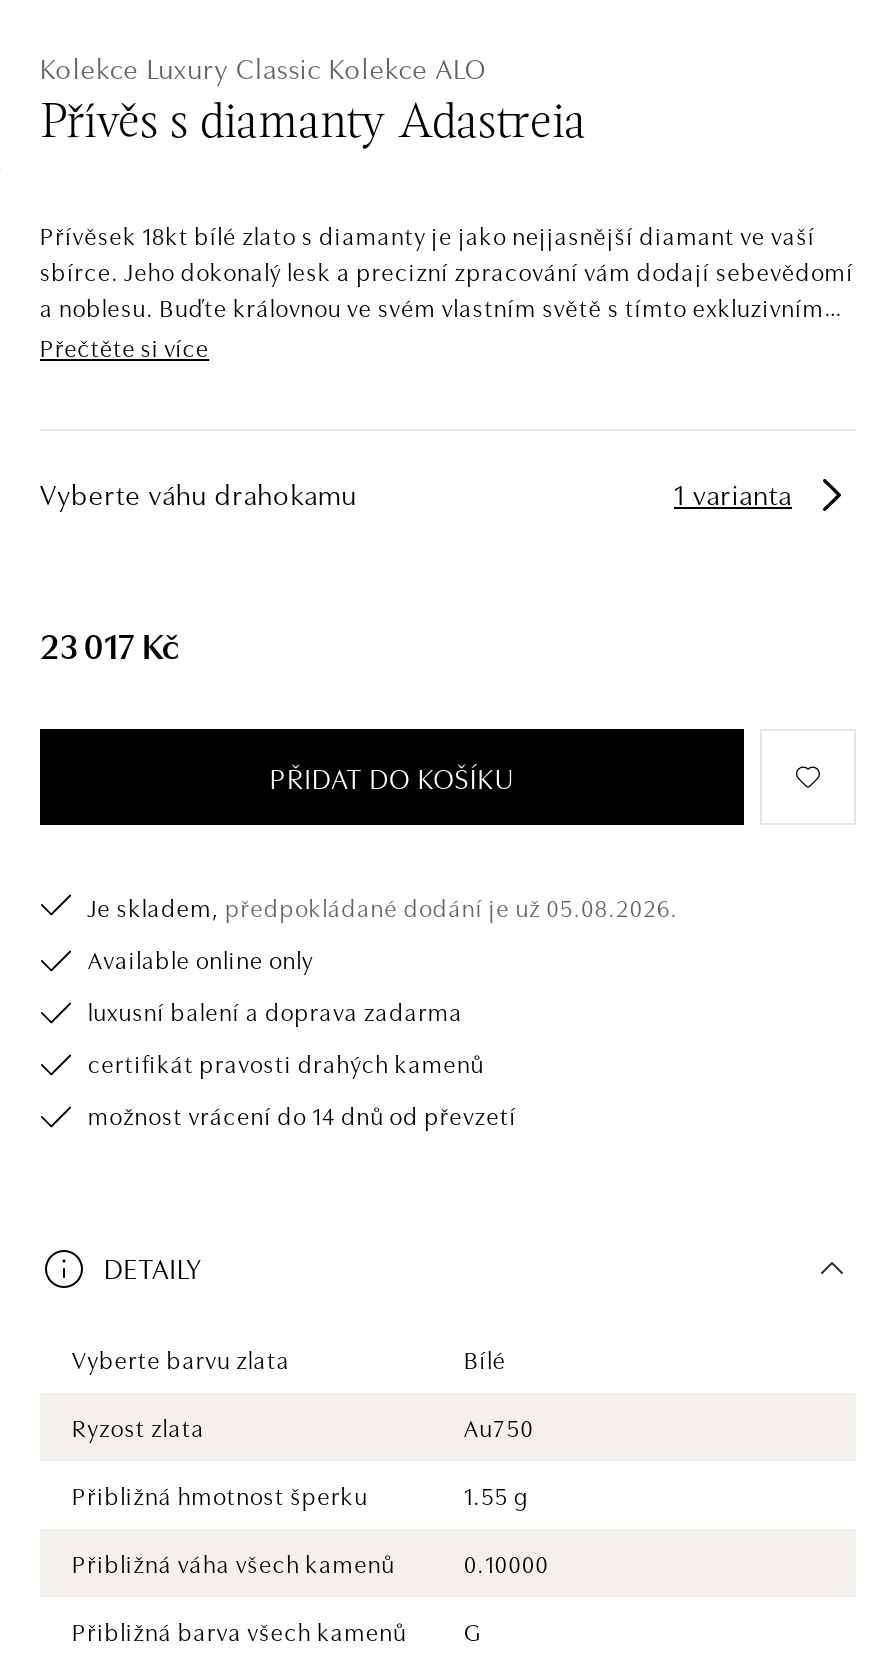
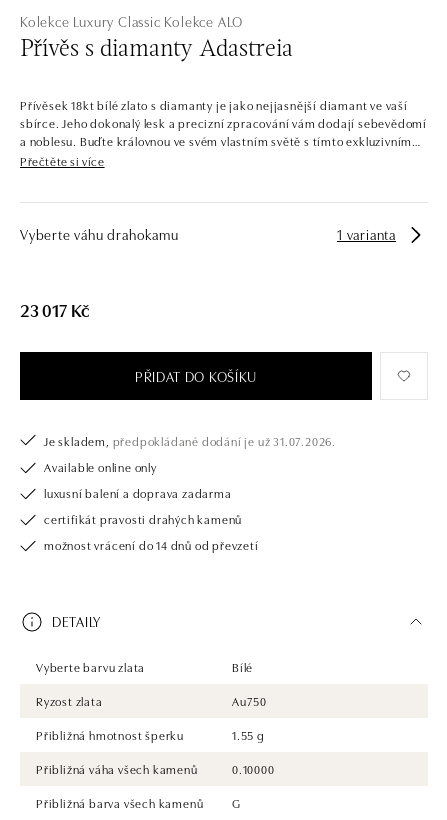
[88,888,678,922] Je skladem, předpokládané dodání je už 05.08.2026. -> [44,432,336,449] Je skladem, předpokládané dodání je už 31.07.2026.

